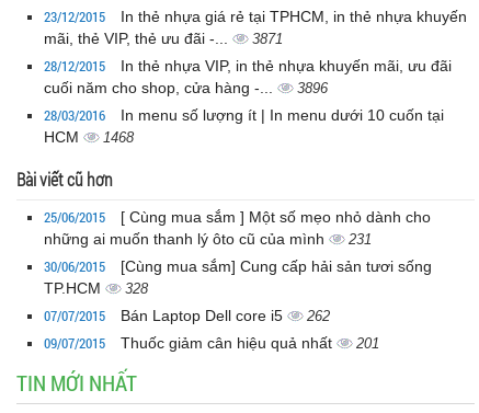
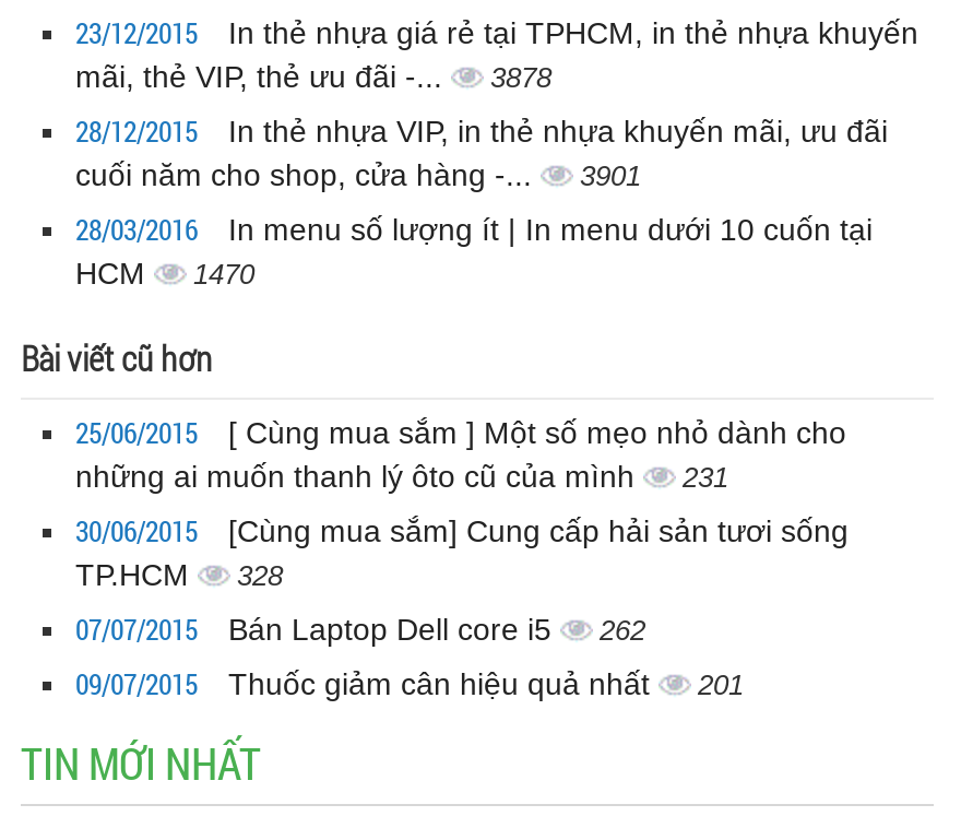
[44,29,283,47] mãi, thẻ VIP, thẻ ưu đãi -... 3871 -> [75,58,551,93] mãi, thẻ VIP, thẻ ưu đãi -... 3878
[44,78,328,96] cuối năm cho shop, cửa hàng -... 3896 -> [75,156,641,191] cuối năm cho shop, cửa hàng -... 3901
[44,128,134,145] HCM 1468 -> [75,255,254,290] HCM 1470

